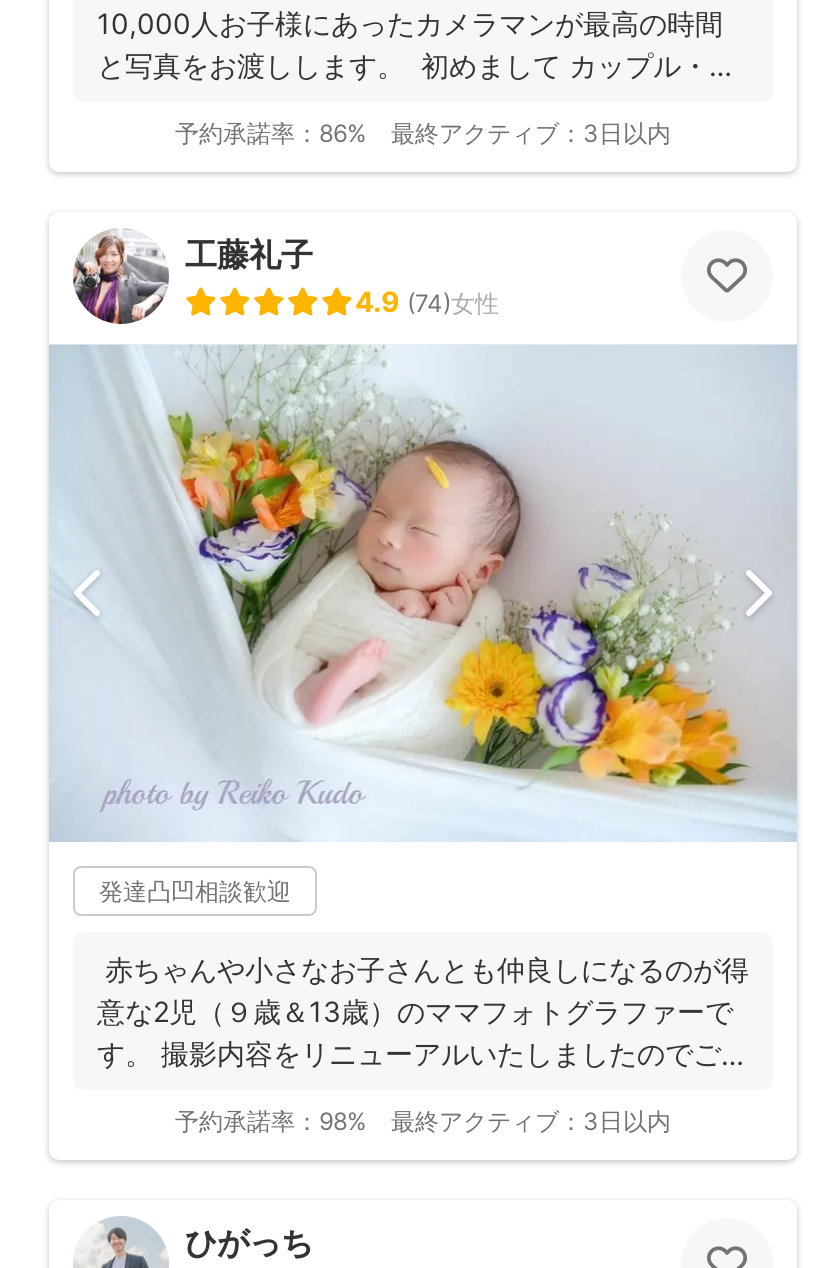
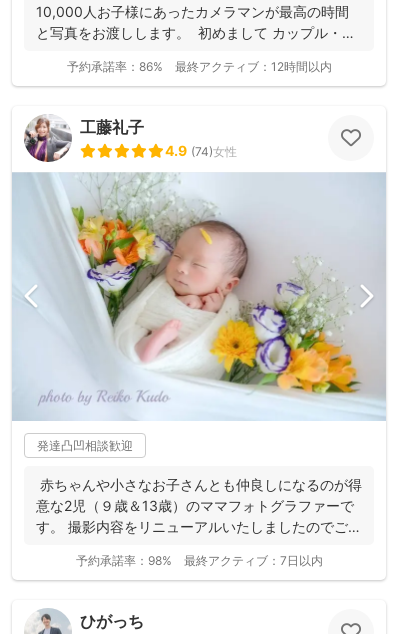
[391,118,671,148] 最終アクティブ：3日以内 -> [174,59,331,74] 最終アクティブ：12時間以内
[391,1107,671,1137] 最終アクティブ：3日以内 -> [183,553,322,568] 最終アクティブ：7日以内

